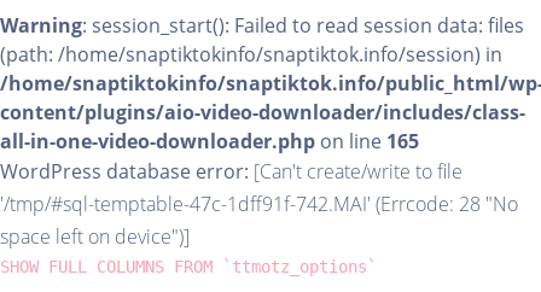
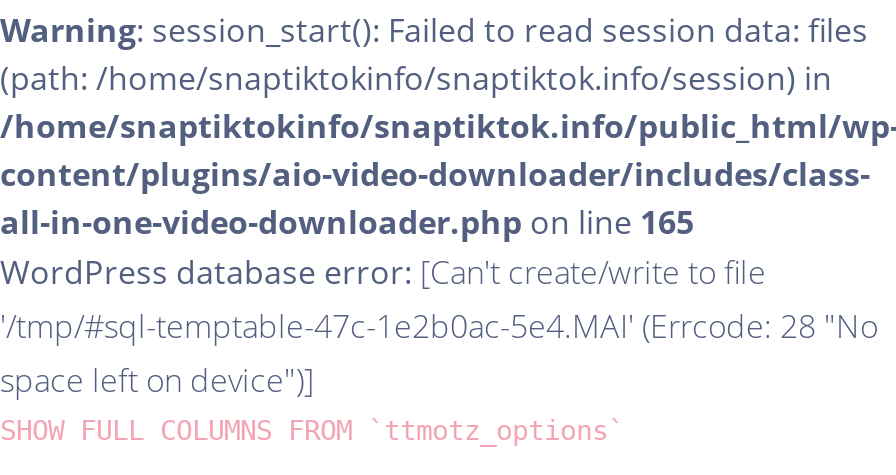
[0,191,518,217] '/tmp/#sql-temptable-47c-1dff91f-742.MAI' (Errcode: 28 "No -> [0,304,878,348] '/tmp/#sql-temptable-47c-1e2b0ac-5e4.MAI' (Errcode: 28 "No

